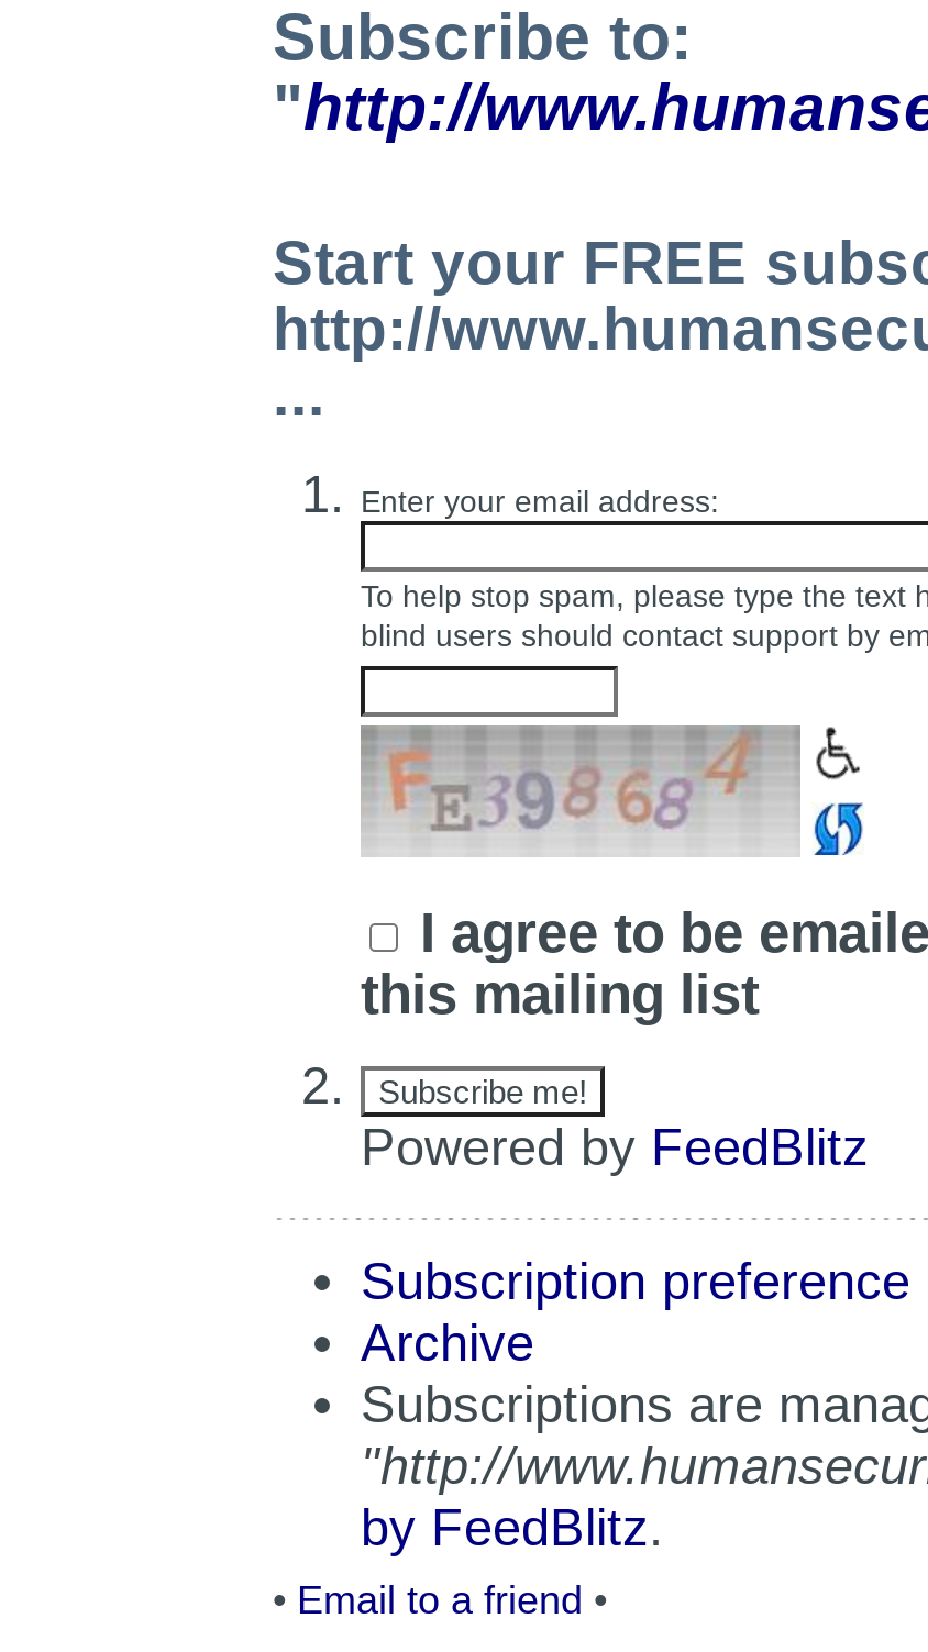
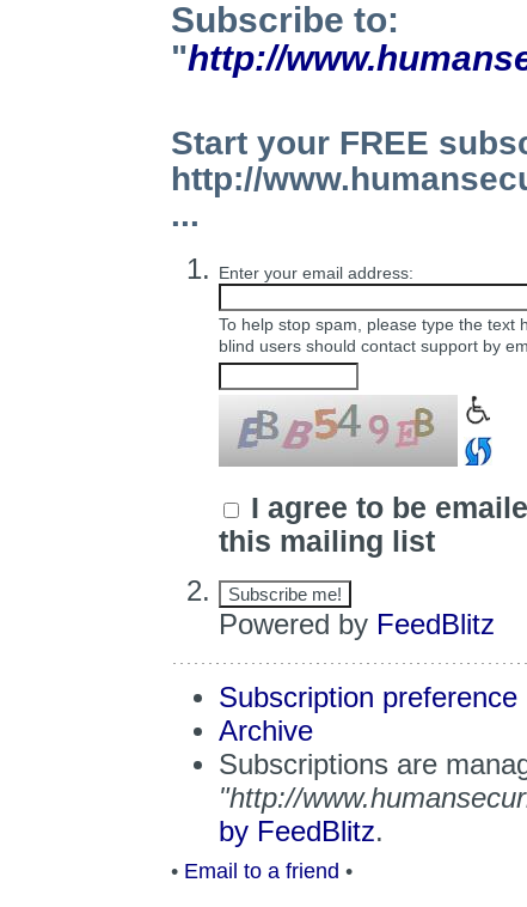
[358,725,800,855] [image] -> [219,396,458,467] [image]

